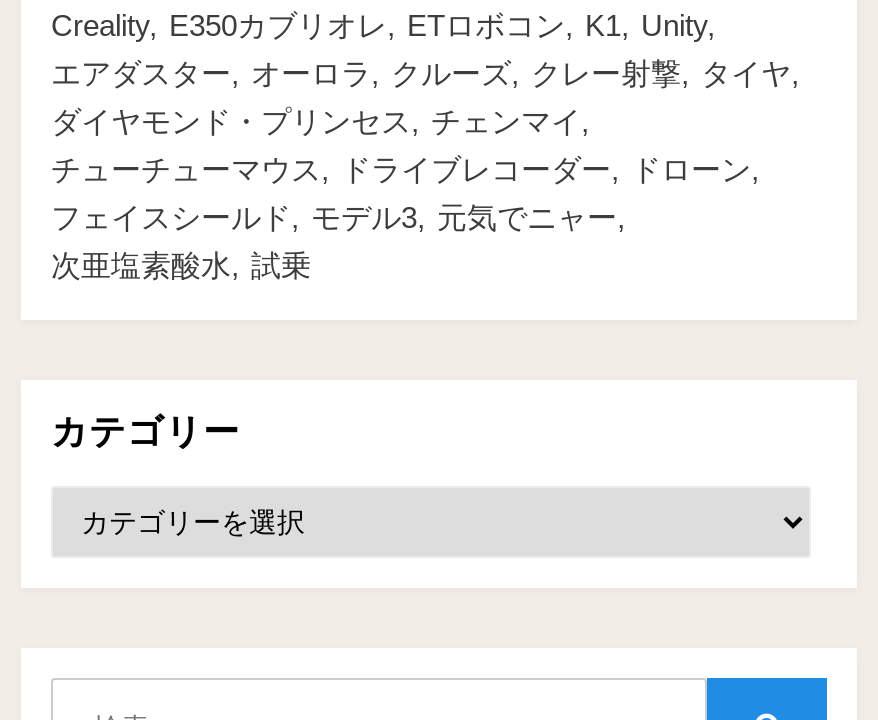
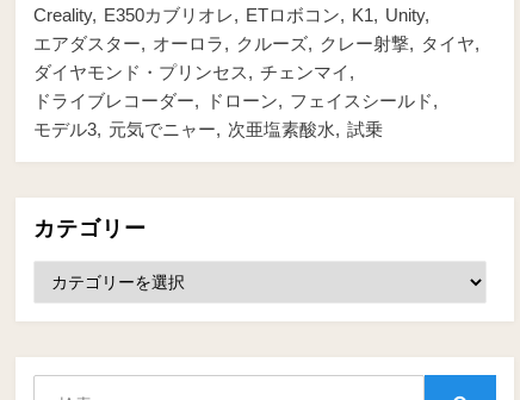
[51,152,751,282] チューチューマウス ドライブレコーダー ドローン | フェイスシールド モデル3 元気でニャー | 次亜塩素酸水 試乗 -> [33,90,433,139] ドライブレコーダー ドローン フェイスシールド | モデル3 元気でニャー 次亜塩素酸水 試乗

